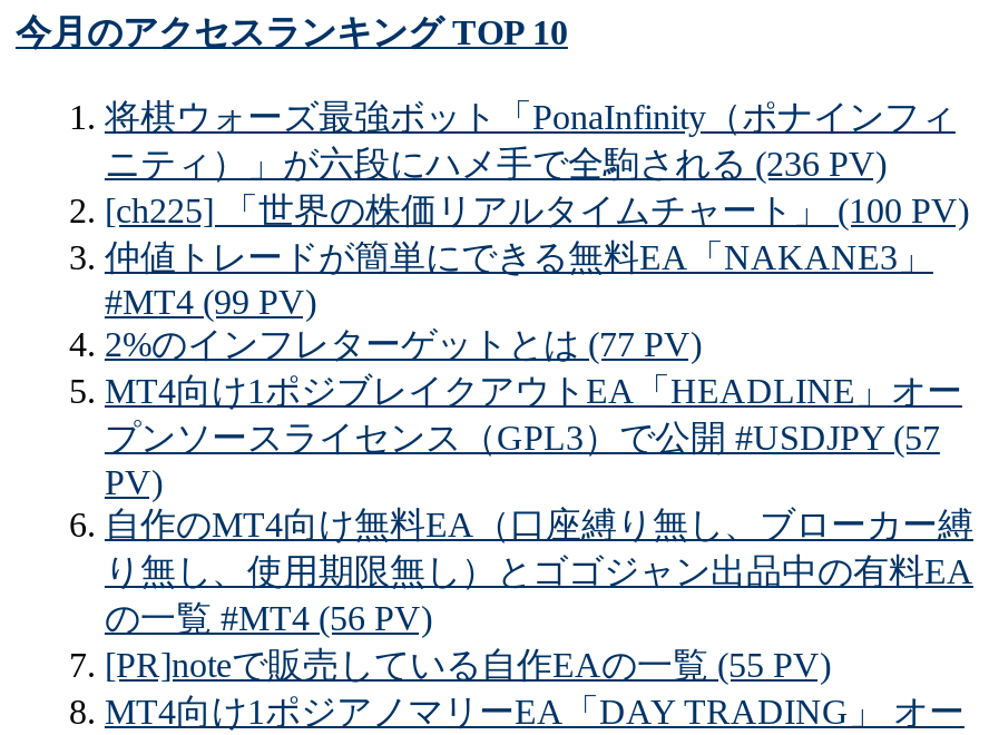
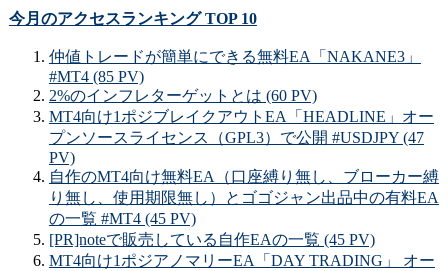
[105,98,969,229] 将棋ウォーズ最強ボット「PonaInfinity（ポナインフィ | ニティ）」が六段にハメ手で全駒される (236 PV) | [ch225] 「世界の株価リアルタイムチャート」 (100 PV) -> none
[105,283,316,321] #MT4 (99 PV) -> [49,68,144,85] #MT4 (85 PV)
[105,325,702,363] 2%のインフレターゲットとは (77 PV) -> [49,87,317,104] 2%のインフレターゲットとは (60 PV)
[105,419,940,457] プンソースライセンス（GPL3）で公開 #USDJPY (57 -> [49,129,424,146] プンソースライセンス（GPL3）で公開 #USDJPY (47
[105,599,432,637] の一覧 #MT4 (56 PV) -> [49,210,196,227] の一覧 #MT4 (45 PV)
[105,646,831,684] [PR]noteで販売している自作EAの一覧 (55 PV) -> [49,231,375,248] [PR]noteで販売している自作EAの一覧 (45 PV)

